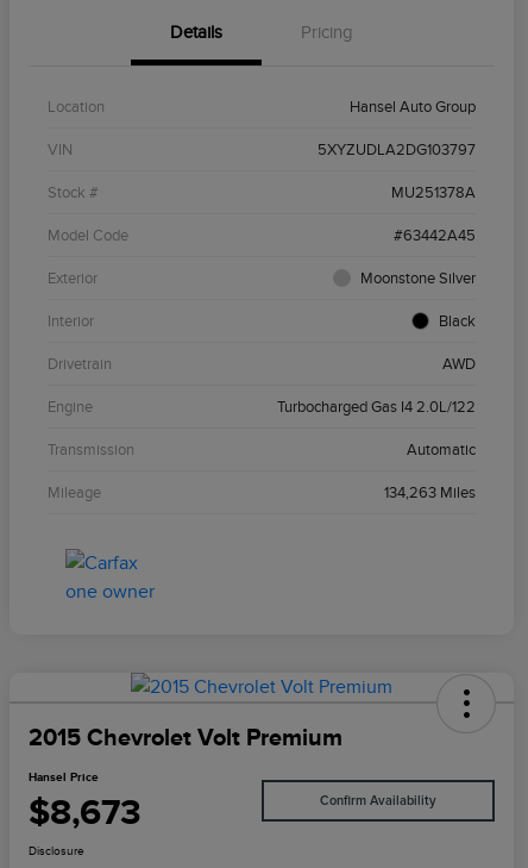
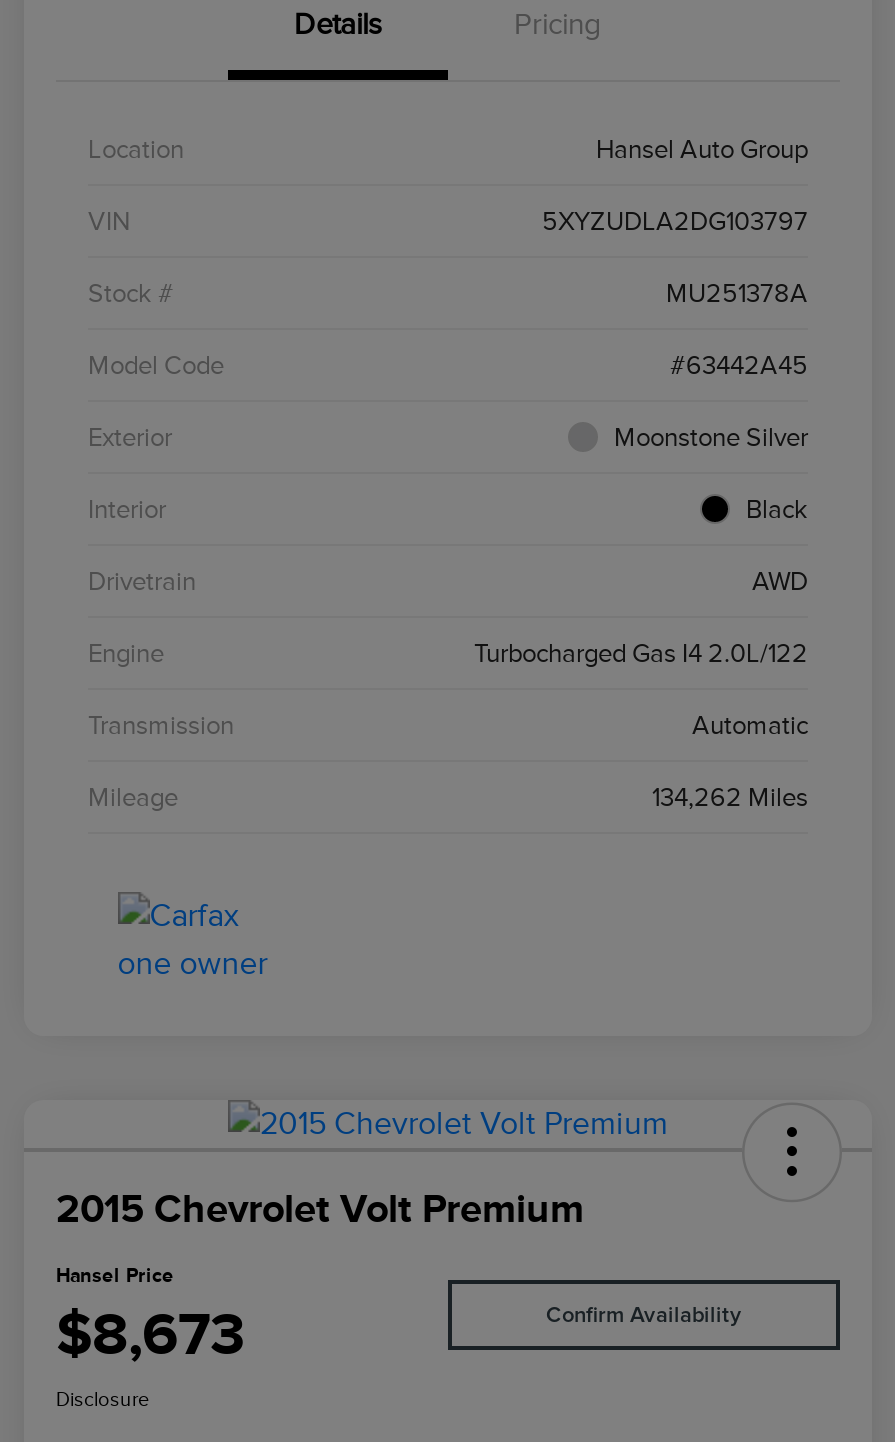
[384,484,476,502] 134,263 Miles -> [652,782,808,812] 134,262 Miles

